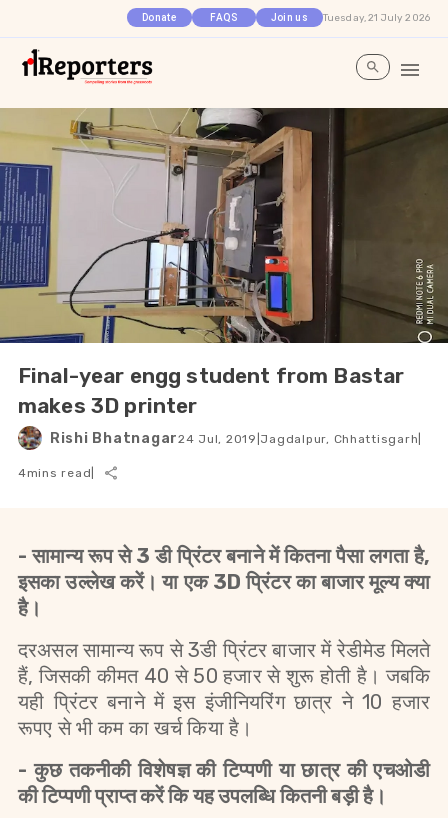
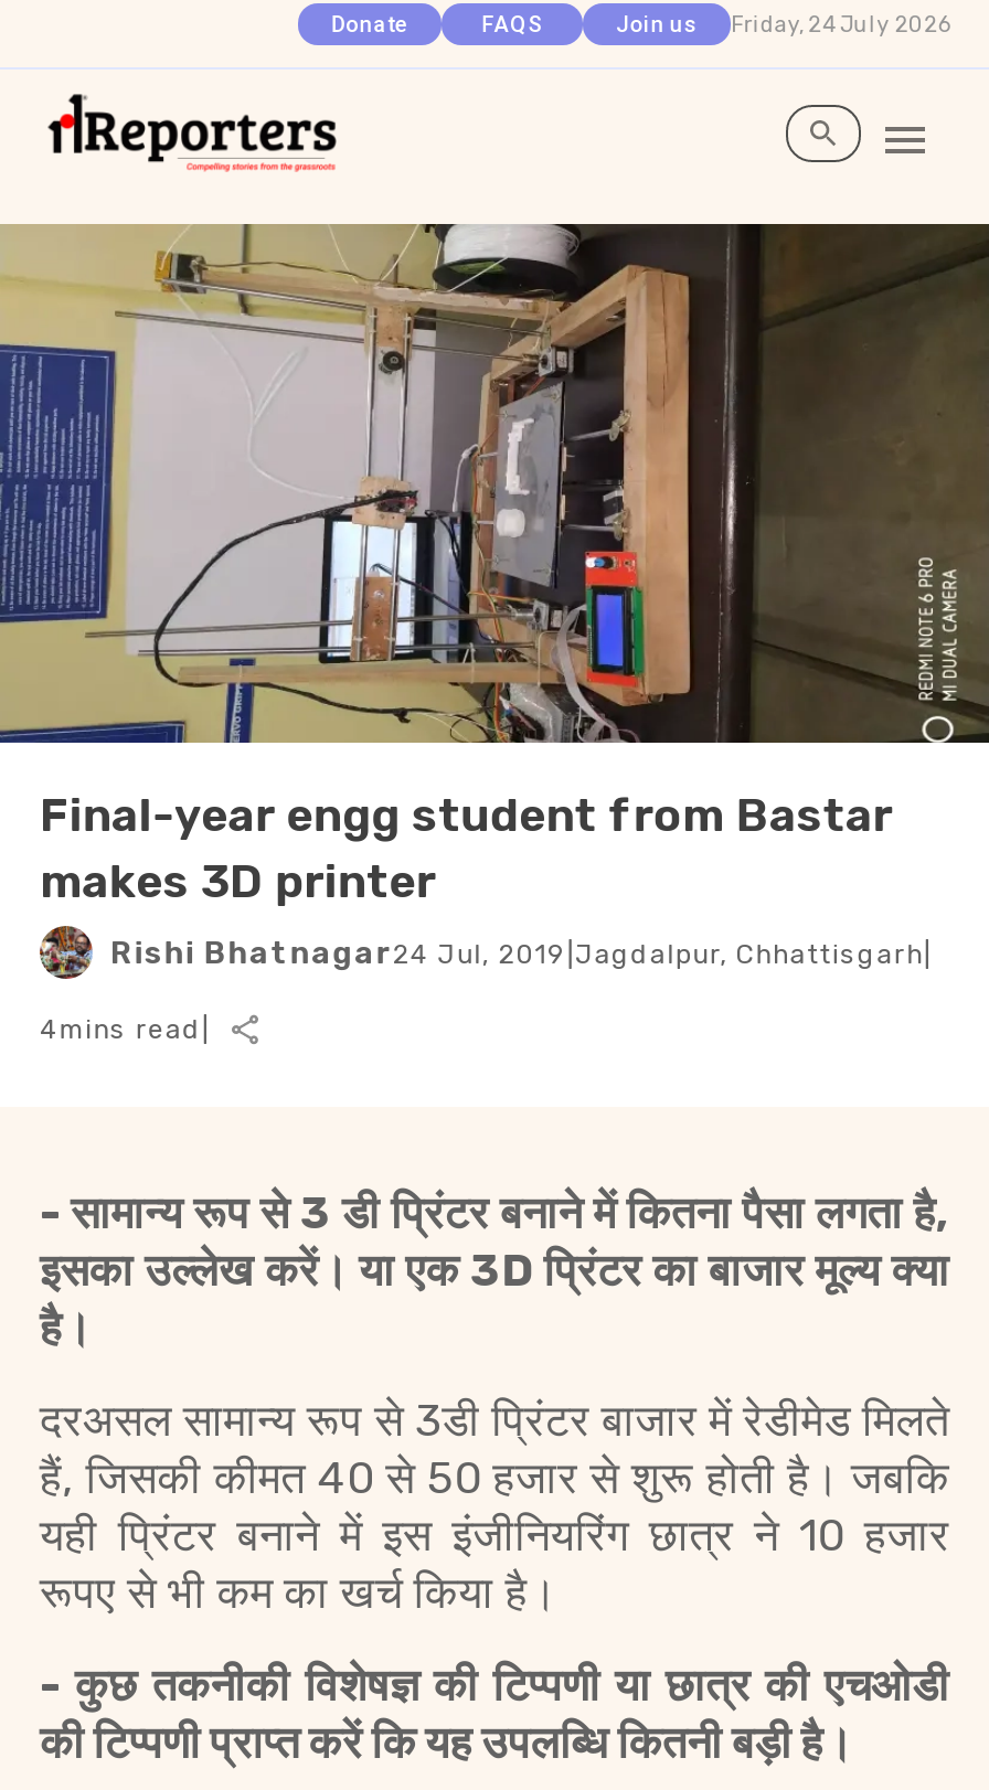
[271,11,430,23] Join us Tuesday, 21 July 2026 -> [616,11,949,38] Join us Friday, 24 July 2026

